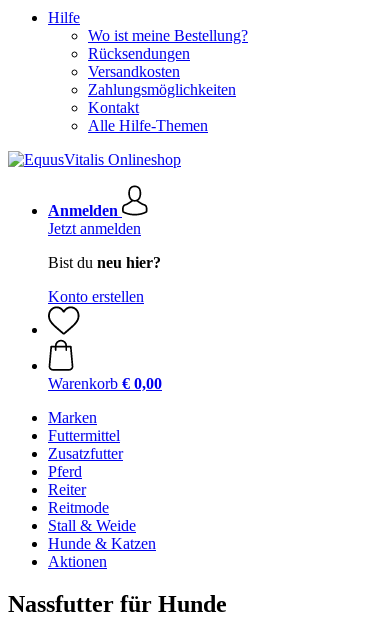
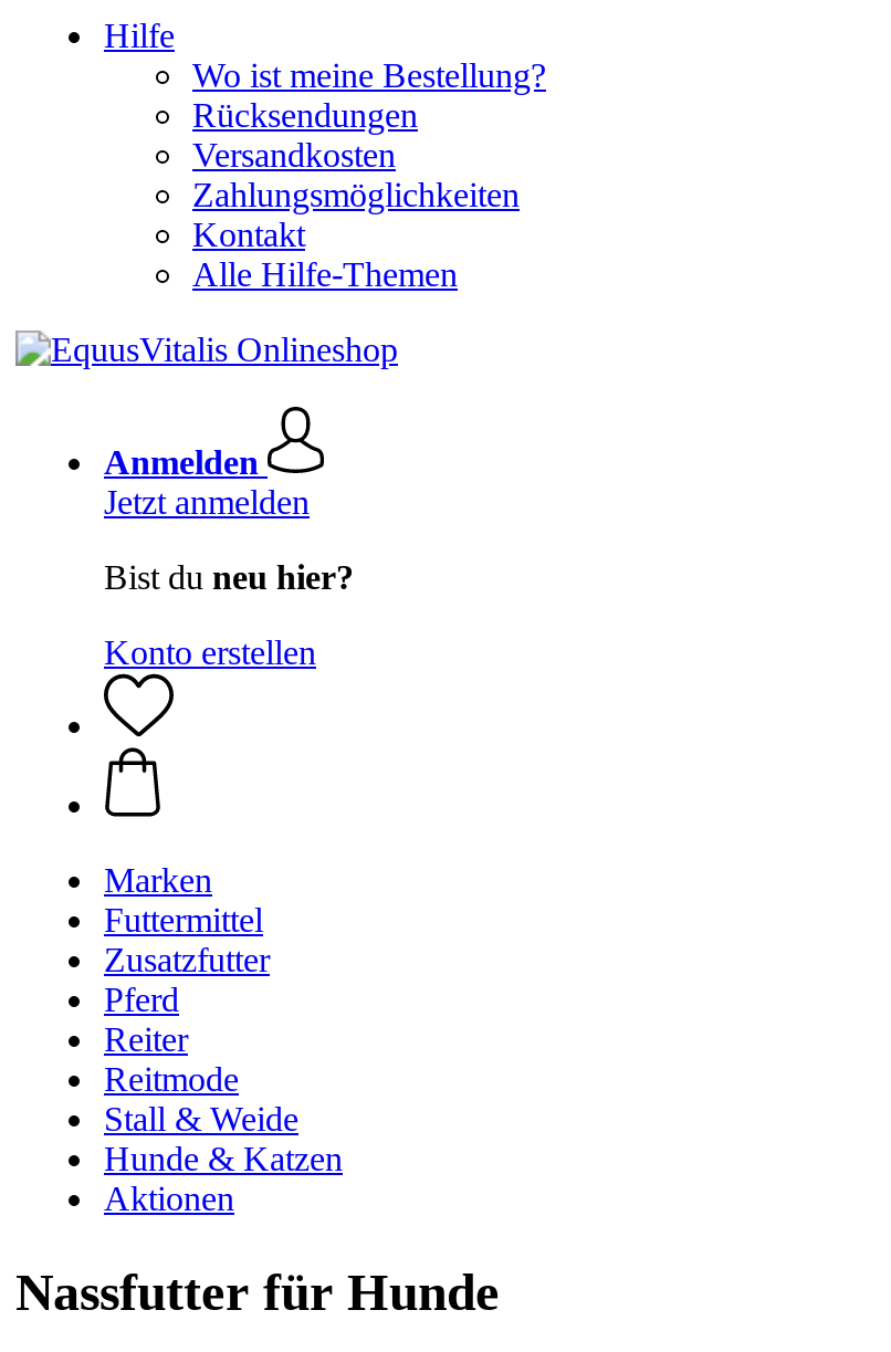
[48,375,162,392] Warenkorb € 0,00 -> none

